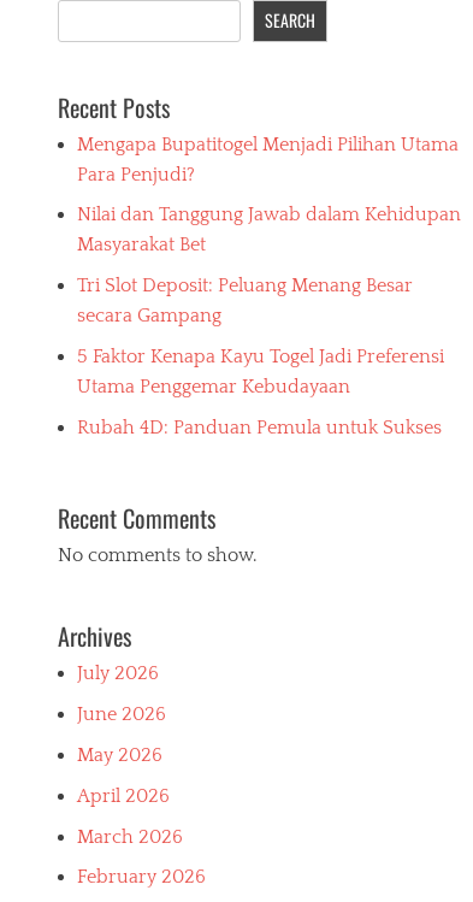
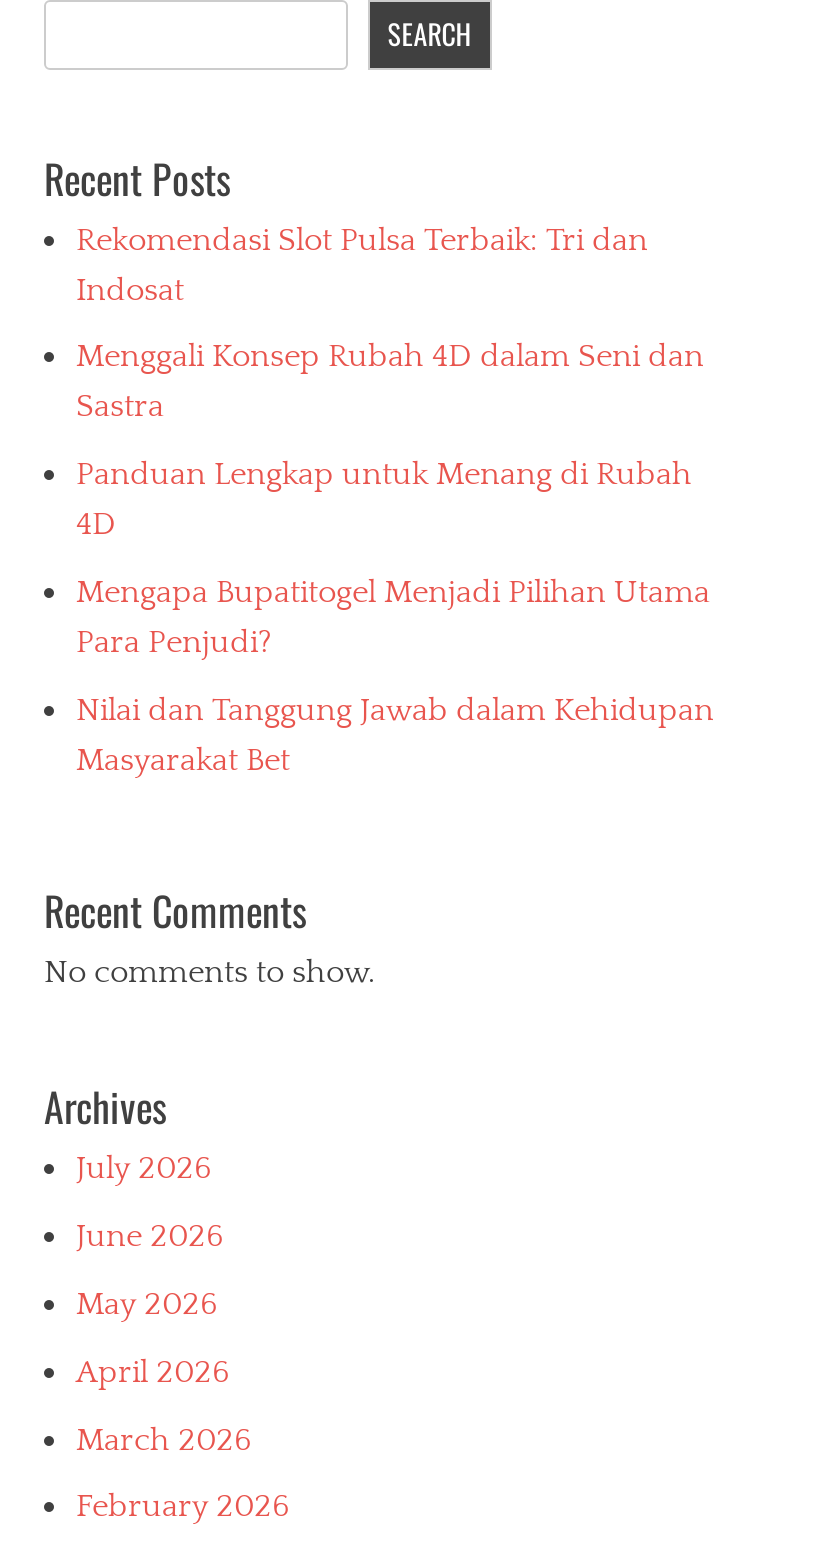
none -> [76,221,704,542] Rekomendasi Slot Pulsa Terbaik: Tri dan | Indosat | Menggali Konsep Rubah 4D dalam Seni dan | Sastra | Panduan Lengkap untuk Menang di Rubah | 4D
moved [77,133,461,256] -> [76,574,714,777]: Mengapa Bupatitogel Menjadi Pilihan Utama | Para Penjudi? | Nilai dan Tanggung Jawab dalam Kehidupan | Masyarakat Bet
[77,275,444,438] Tri Slot Deposit: Peluang Menang Besar | secara Gampang | 5 Faktor Kenapa Kayu Togel Jadi Preferensi | Utama Penggemar Kebudayaan | Rubah 4D: Panduan Pemula untuk Sukses -> none

